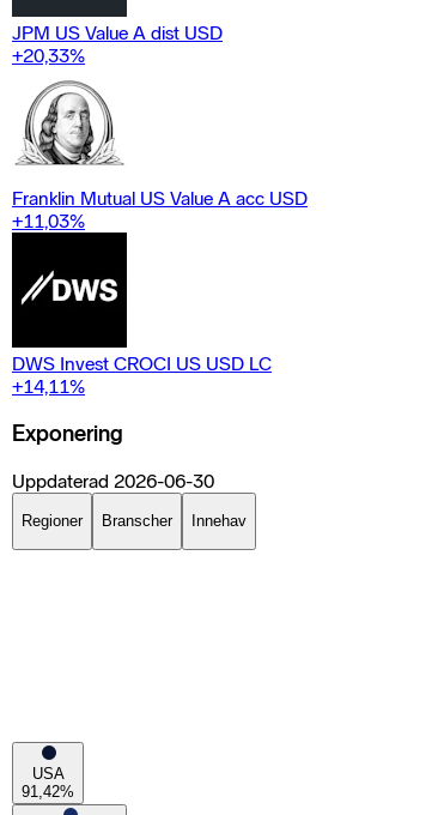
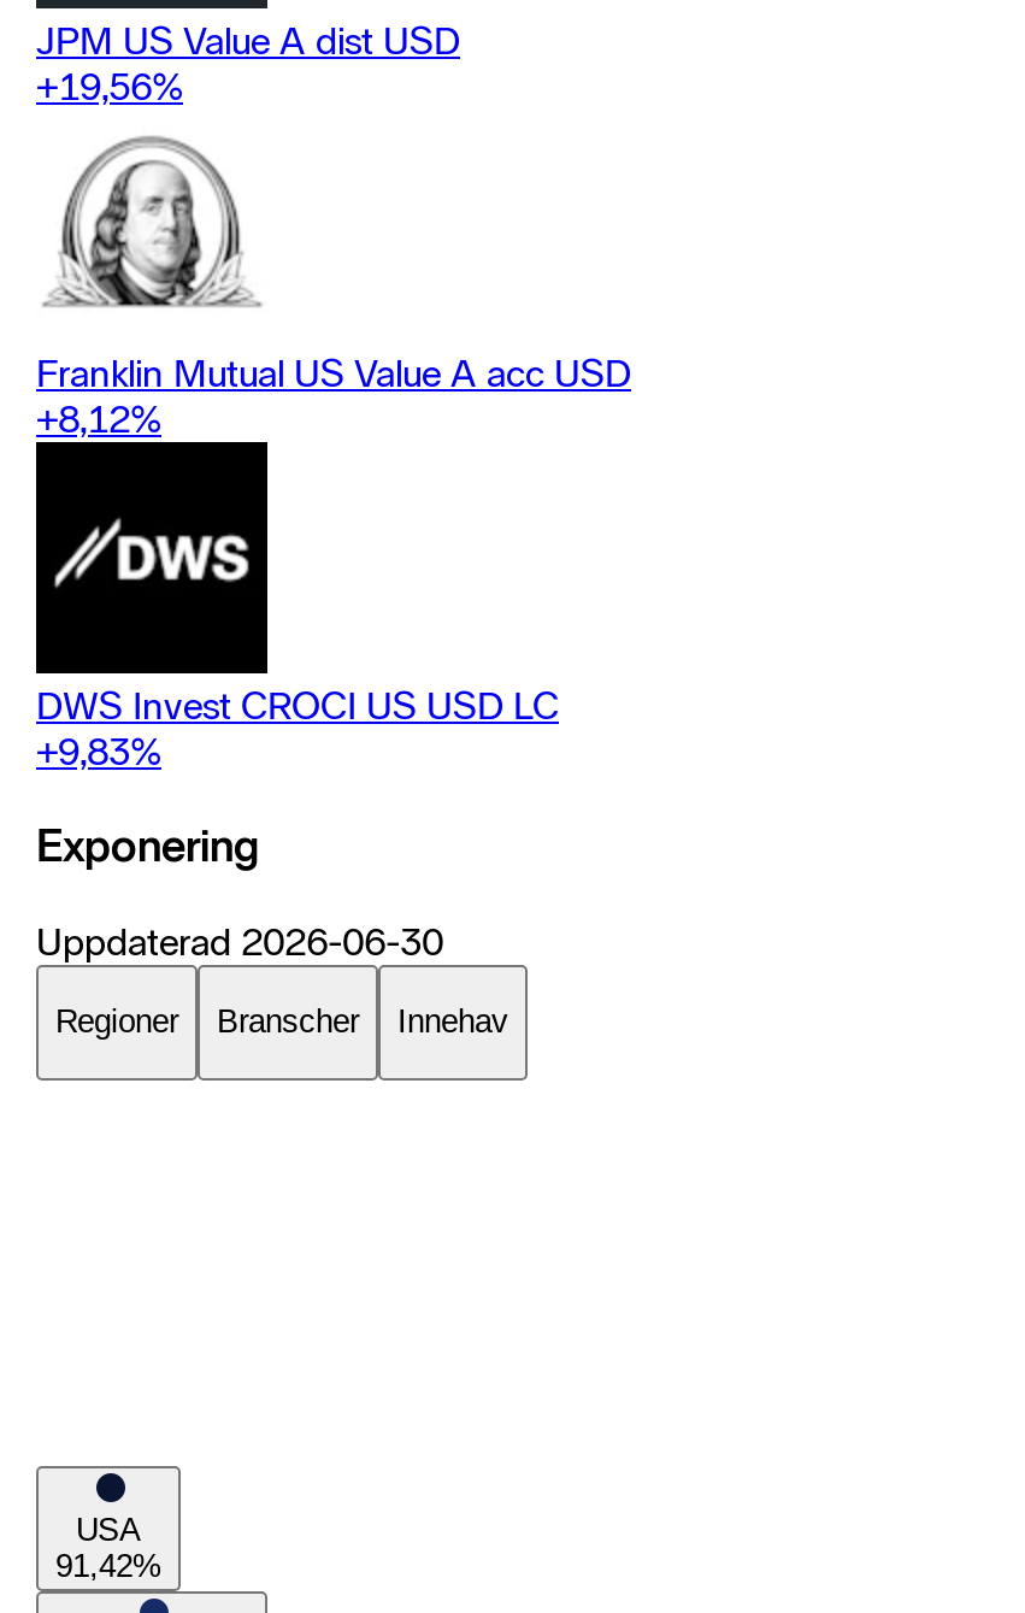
[12,44,85,67] +20,33% -> [36,63,183,108] +19,56%
[12,209,85,232] +11,03% -> [36,395,161,441] +8,12%
[12,375,85,397] +14,11% -> [36,728,161,773] +9,83%

